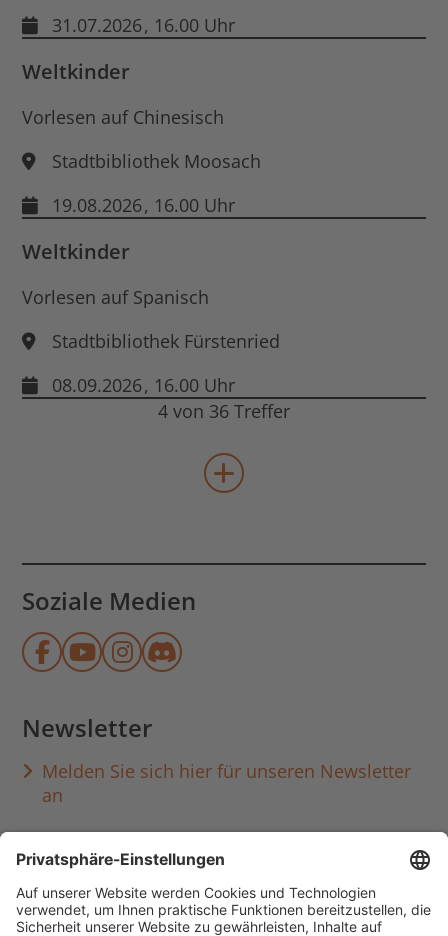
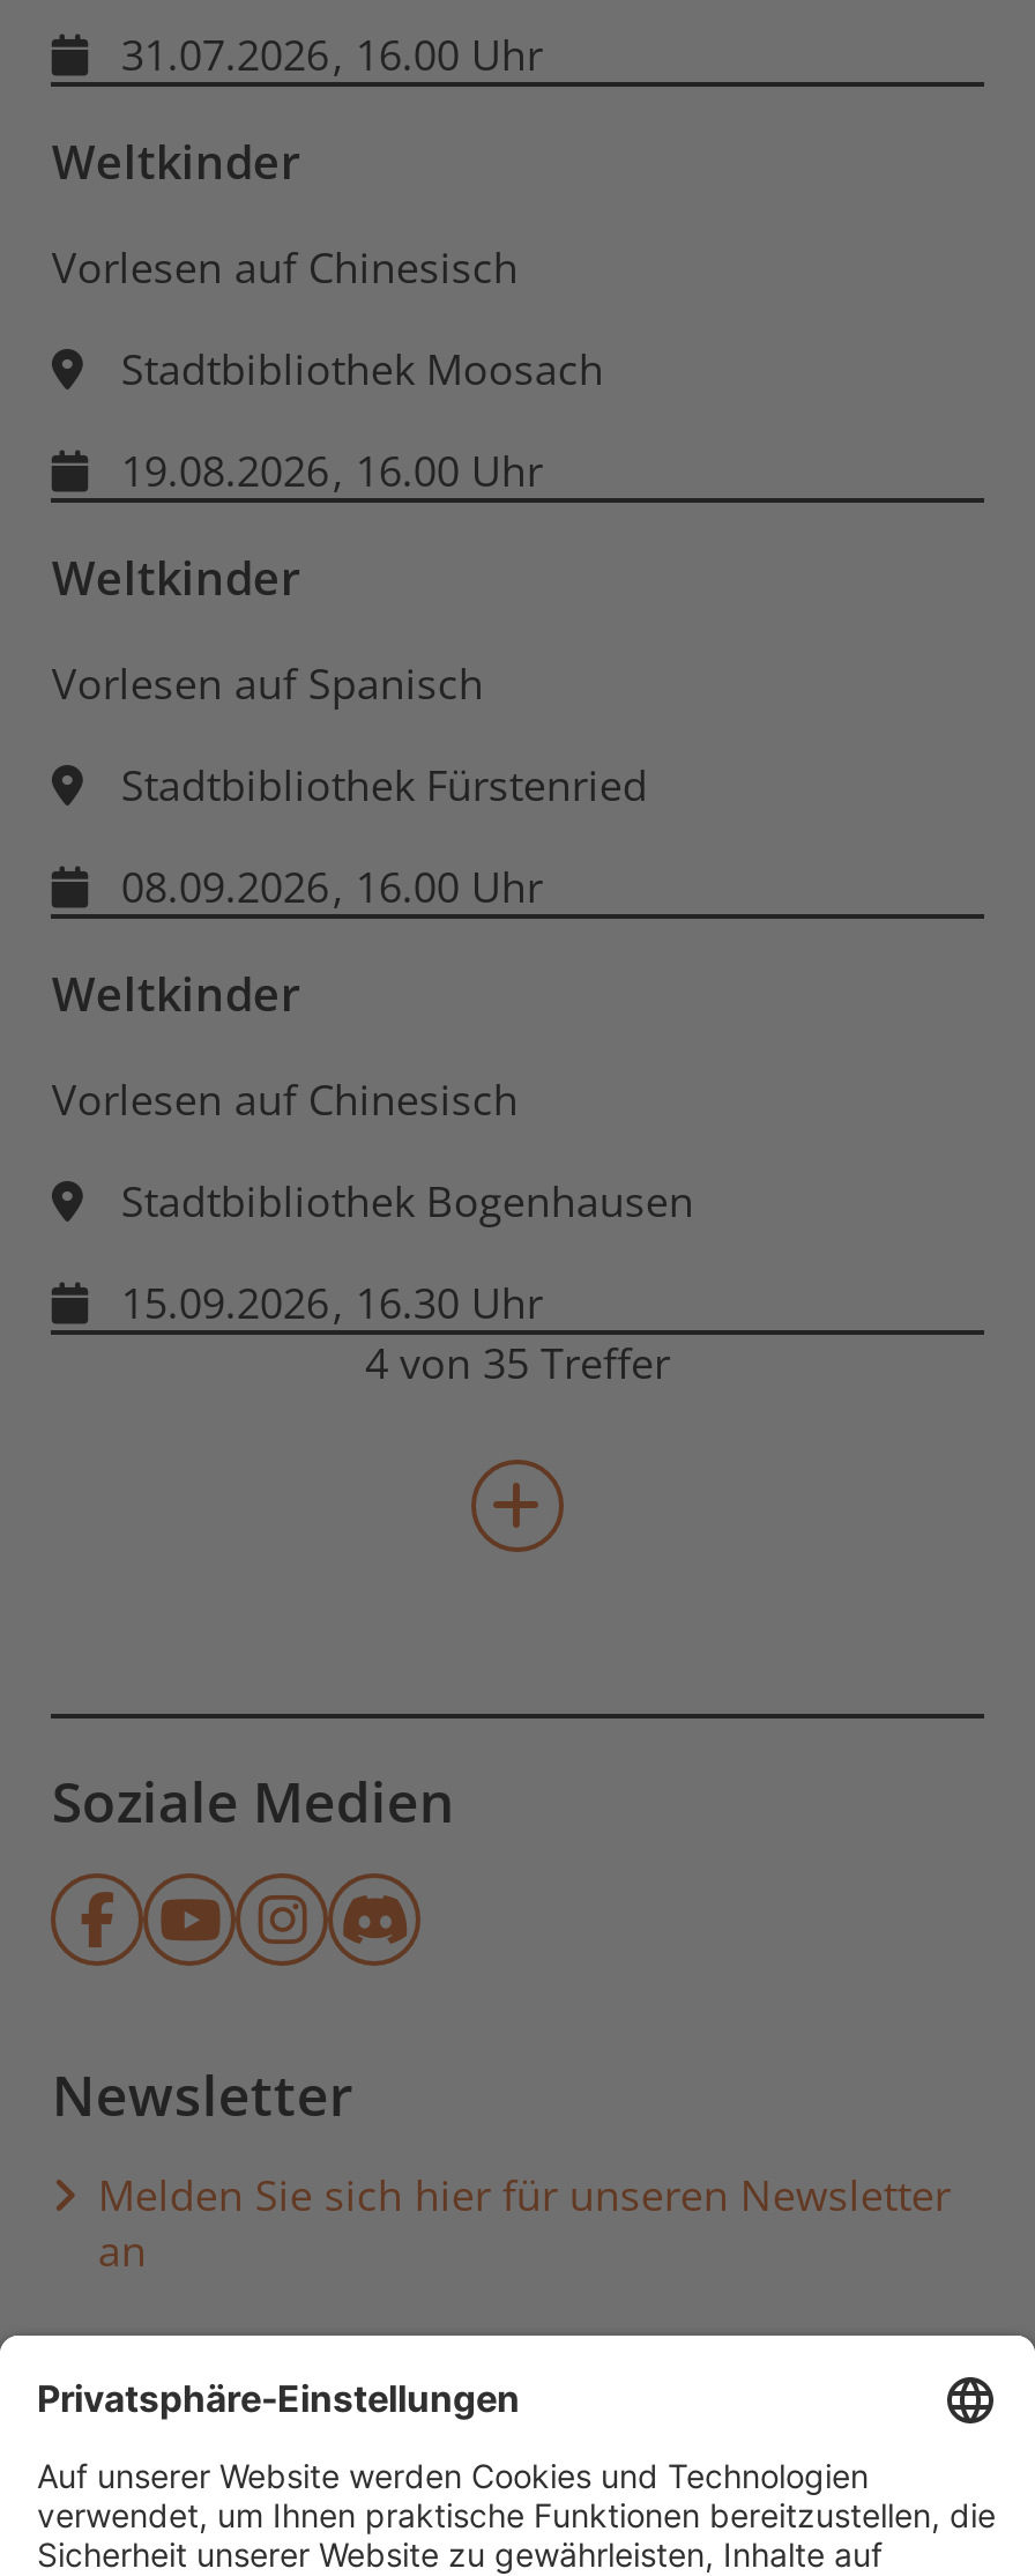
[158,399,290,423] 4 von 36 Treffer -> [52,963,694,1390] Weltkinder | Vorlesen auf Chinesisch | Stadtbibliothek Bogenhausen | 15.09.2026 | , 16.30 Uhr | 4 von 35 Treffer

